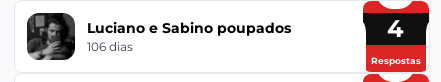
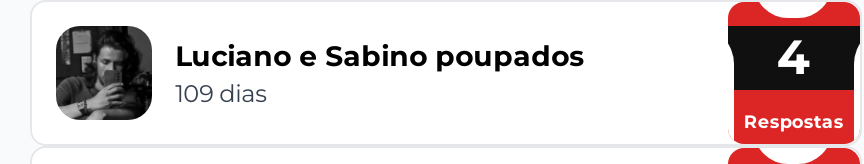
[87,38,133,53] 106 dias -> [175,77,267,107] 109 dias

